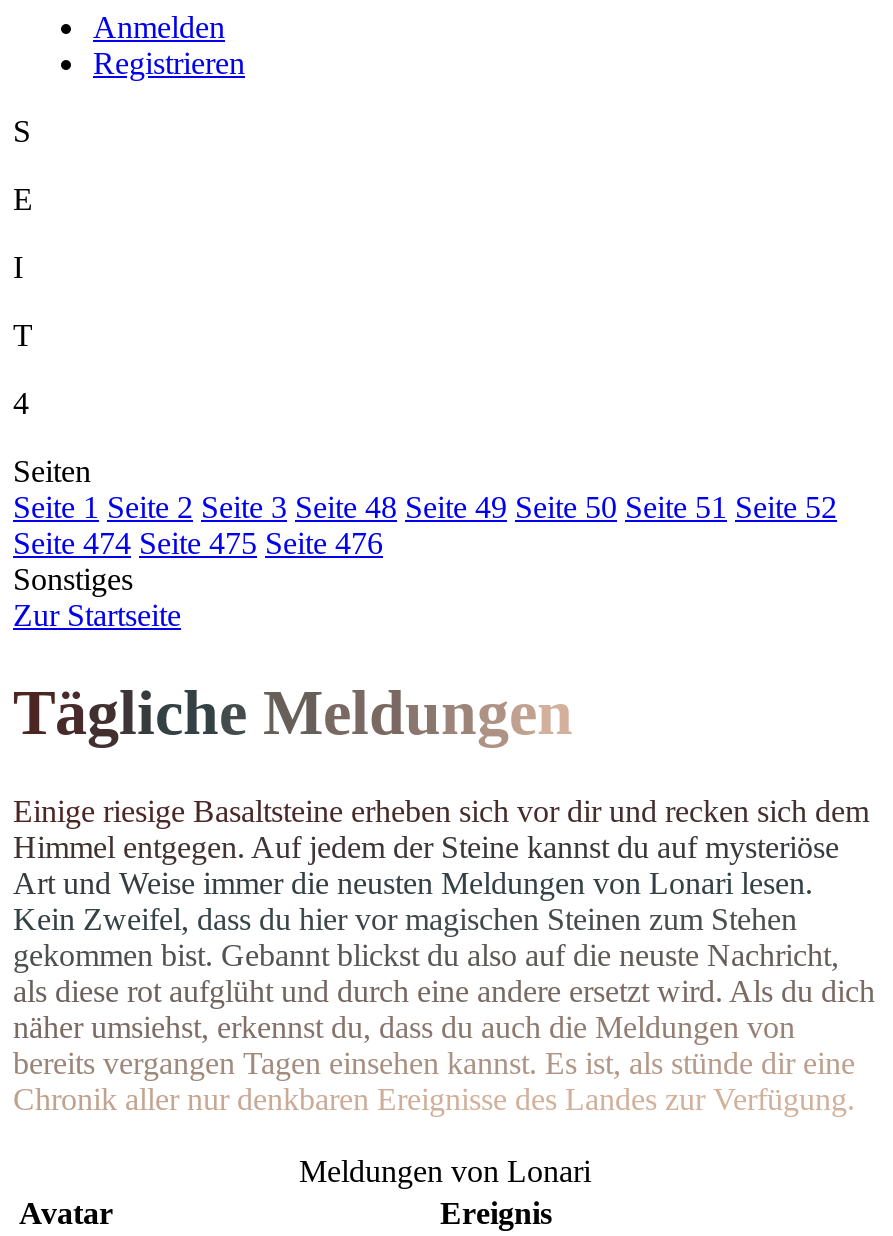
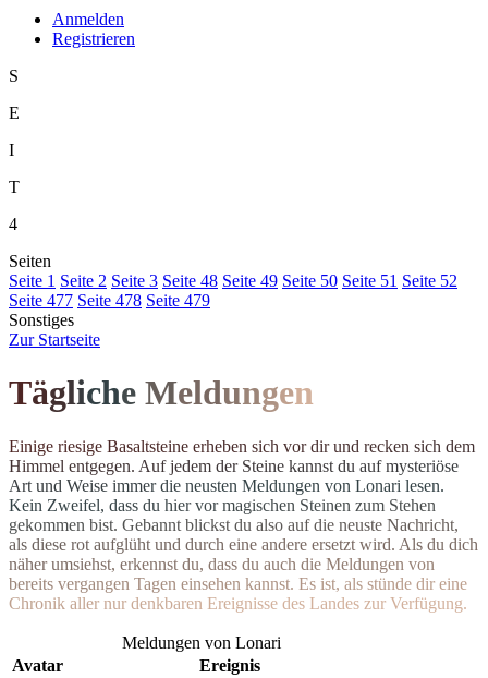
[13,526,383,560] Seite 474 Seite 475 Seite 476 -> [9,291,210,310] Seite 477 Seite 478 Seite 479

